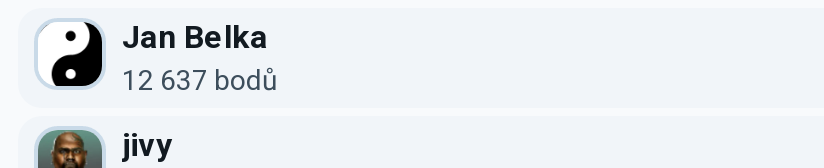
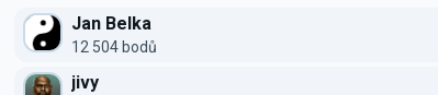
[122,64,278,96] 12 637 bodů -> [71,38,157,55] 12 504 bodů

